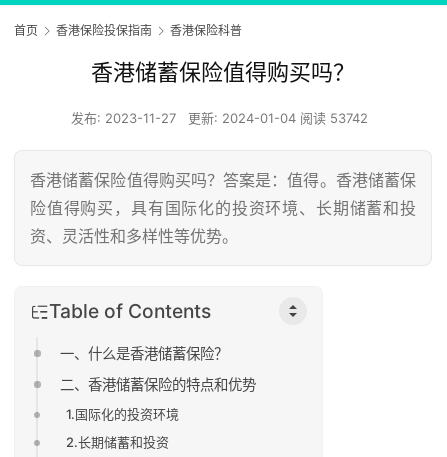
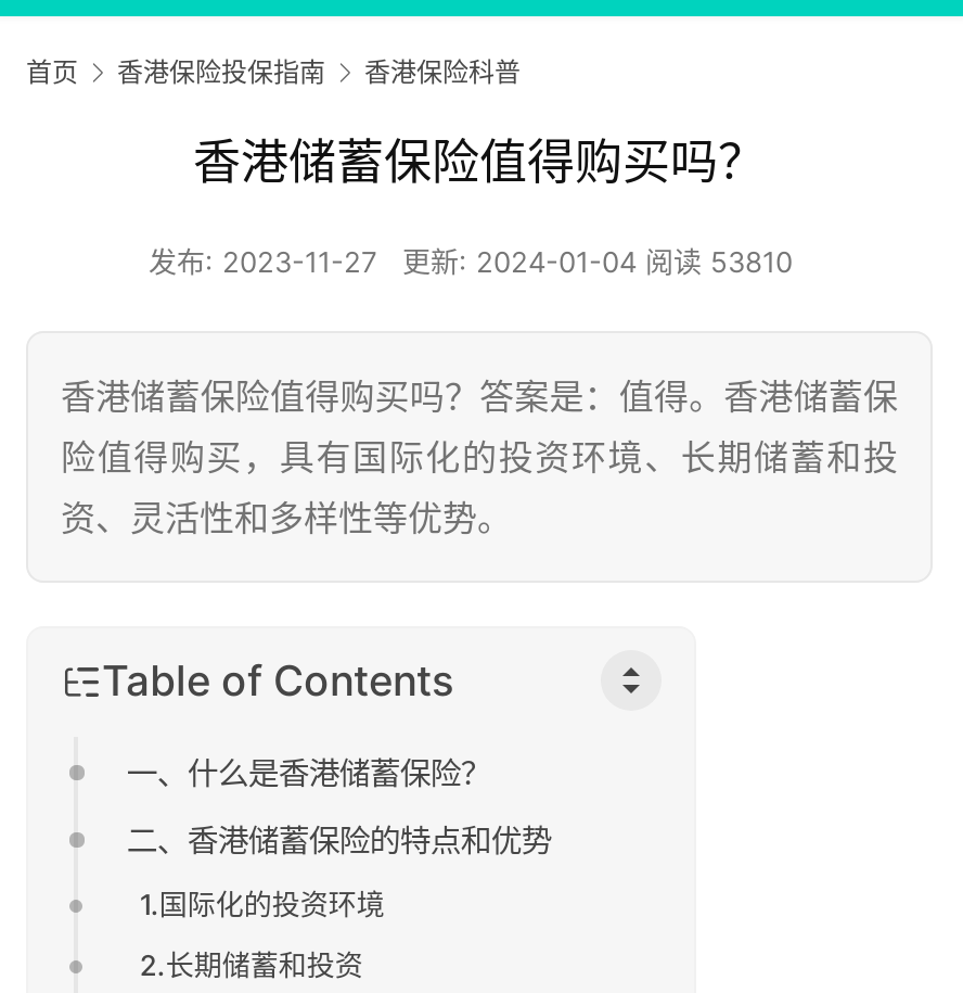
[70,110,367,126] 发布: 2023-11-27 更新: 2024-01-04 阅读 53742 -> [149,245,793,279] 发布: 2023-11-27 更新: 2024-01-04 阅读 53810

